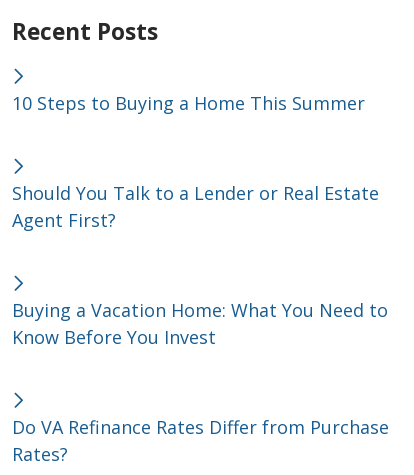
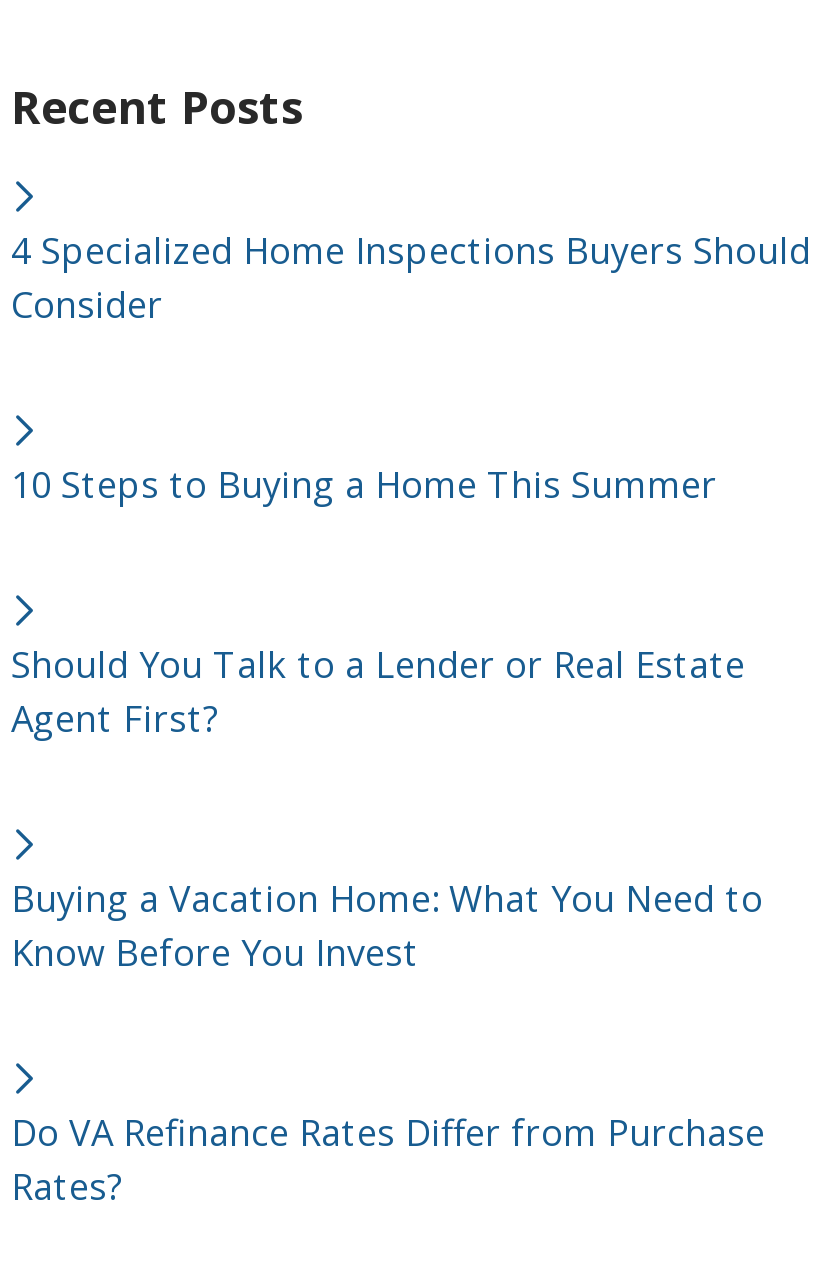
none -> [11,226,811,328] 4 Specialized Home Inspections Buyers Should | Consider

